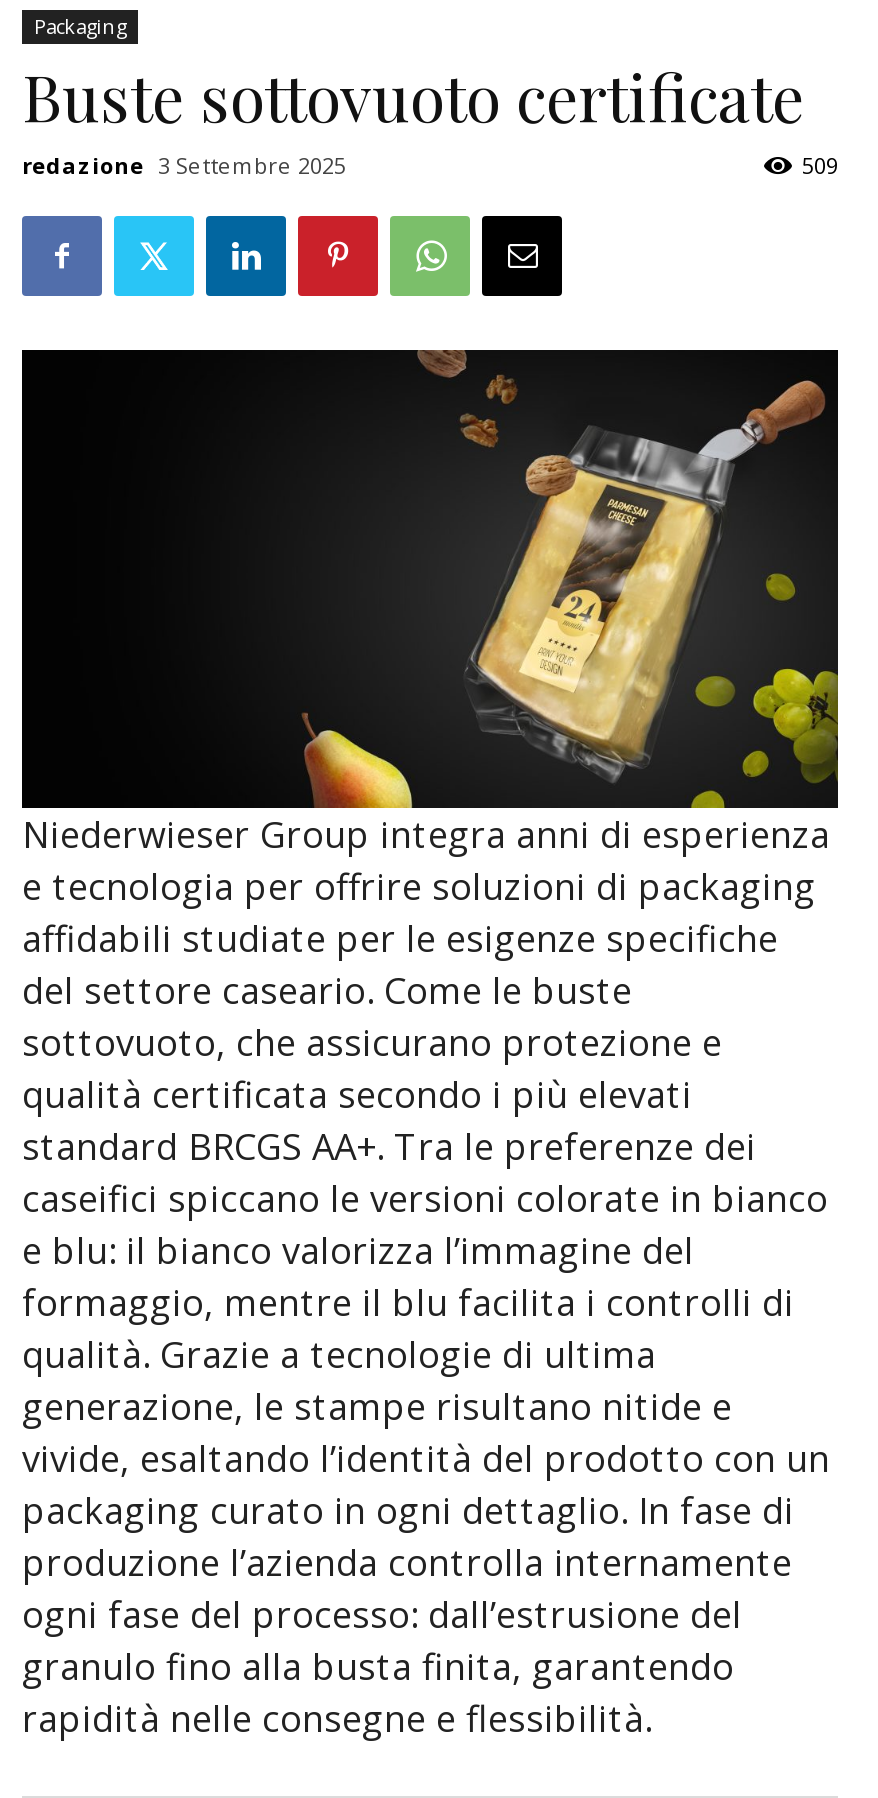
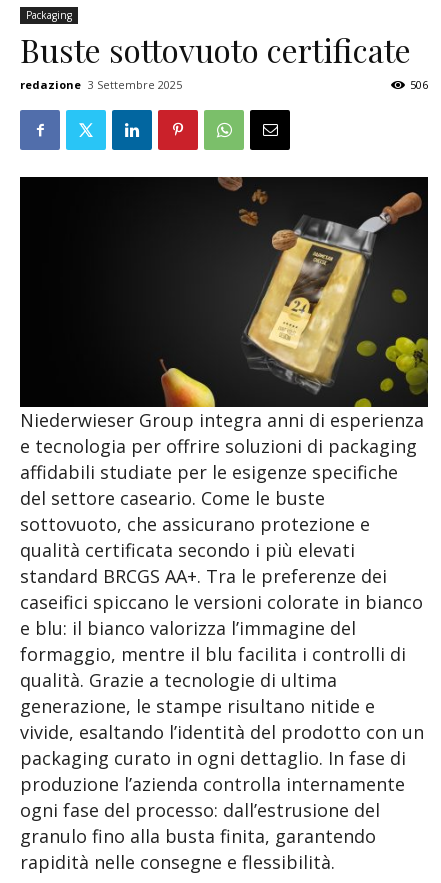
[802,150,838,180] 509 -> [410,77,428,92] 506

